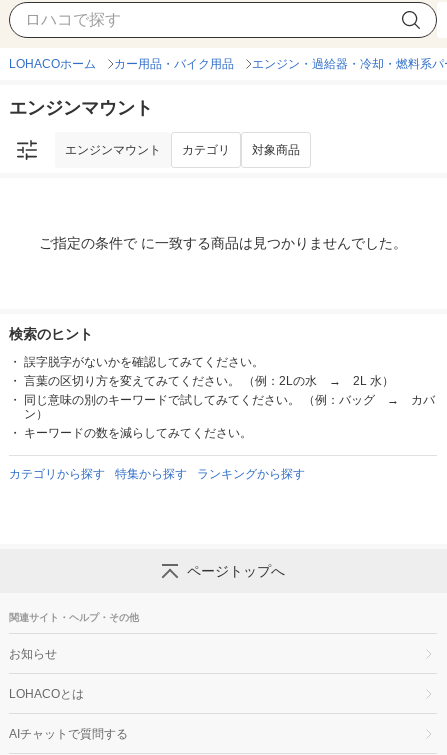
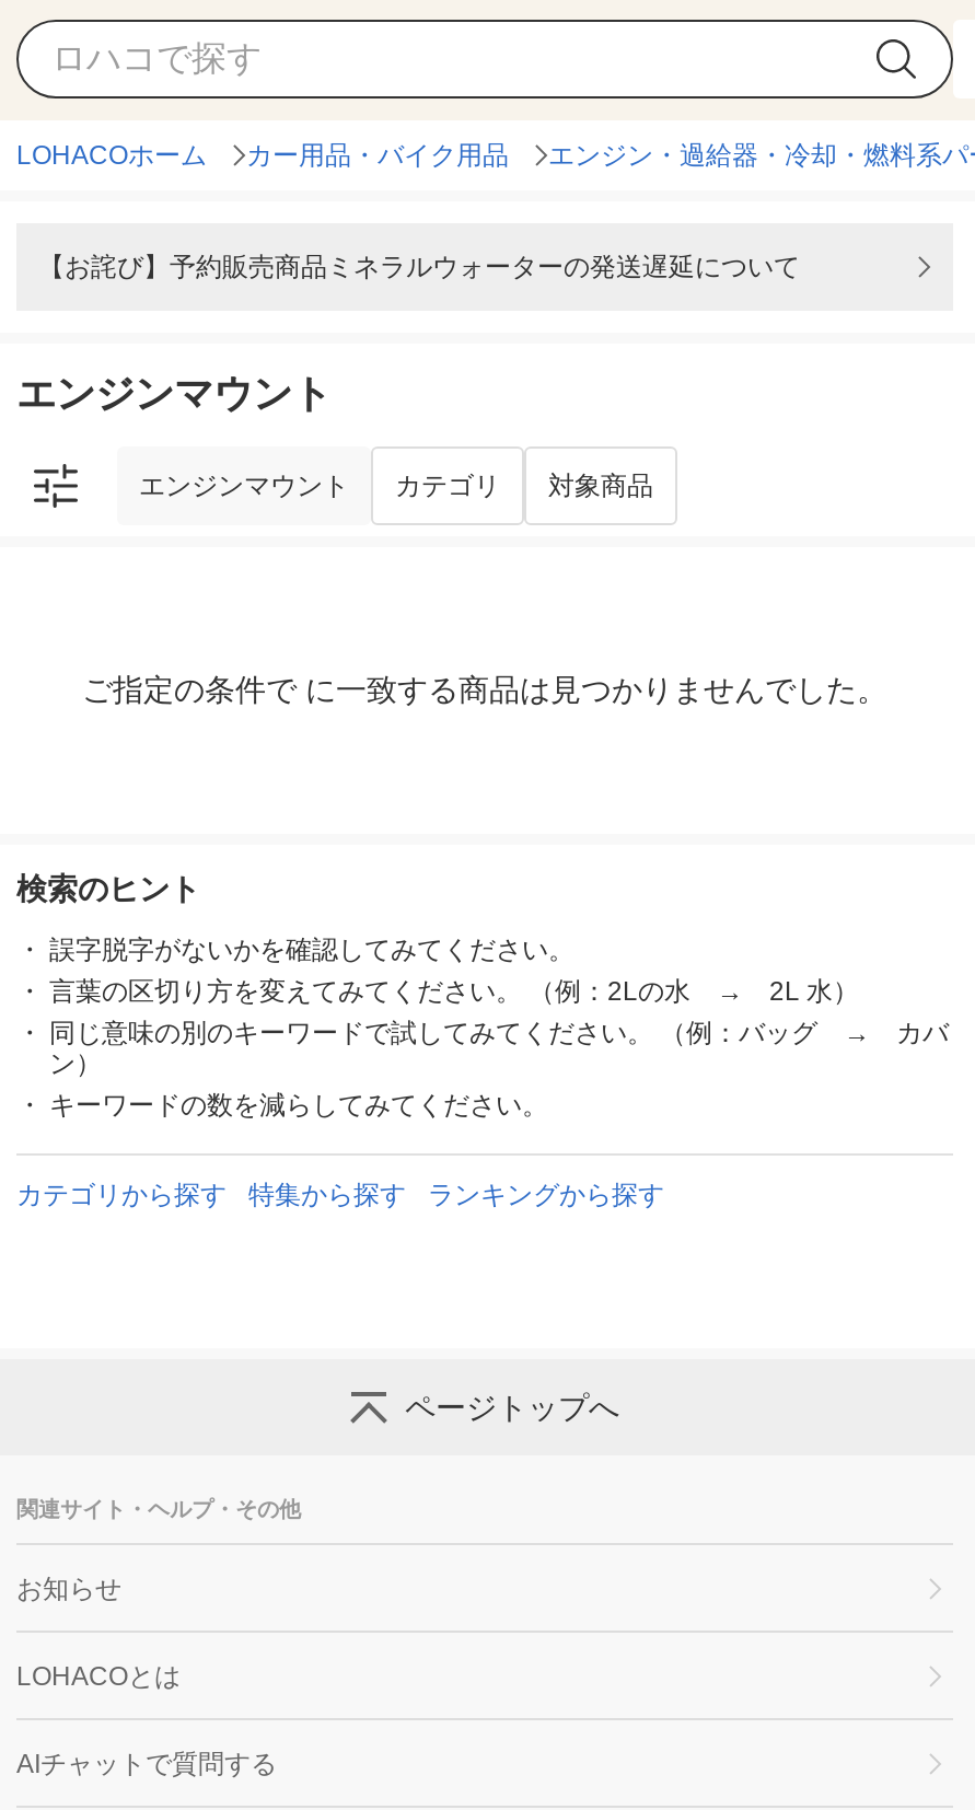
none -> [38,252,800,283] 【お詫び】予約販売商品ミネラルウォーターの発送遅延について

